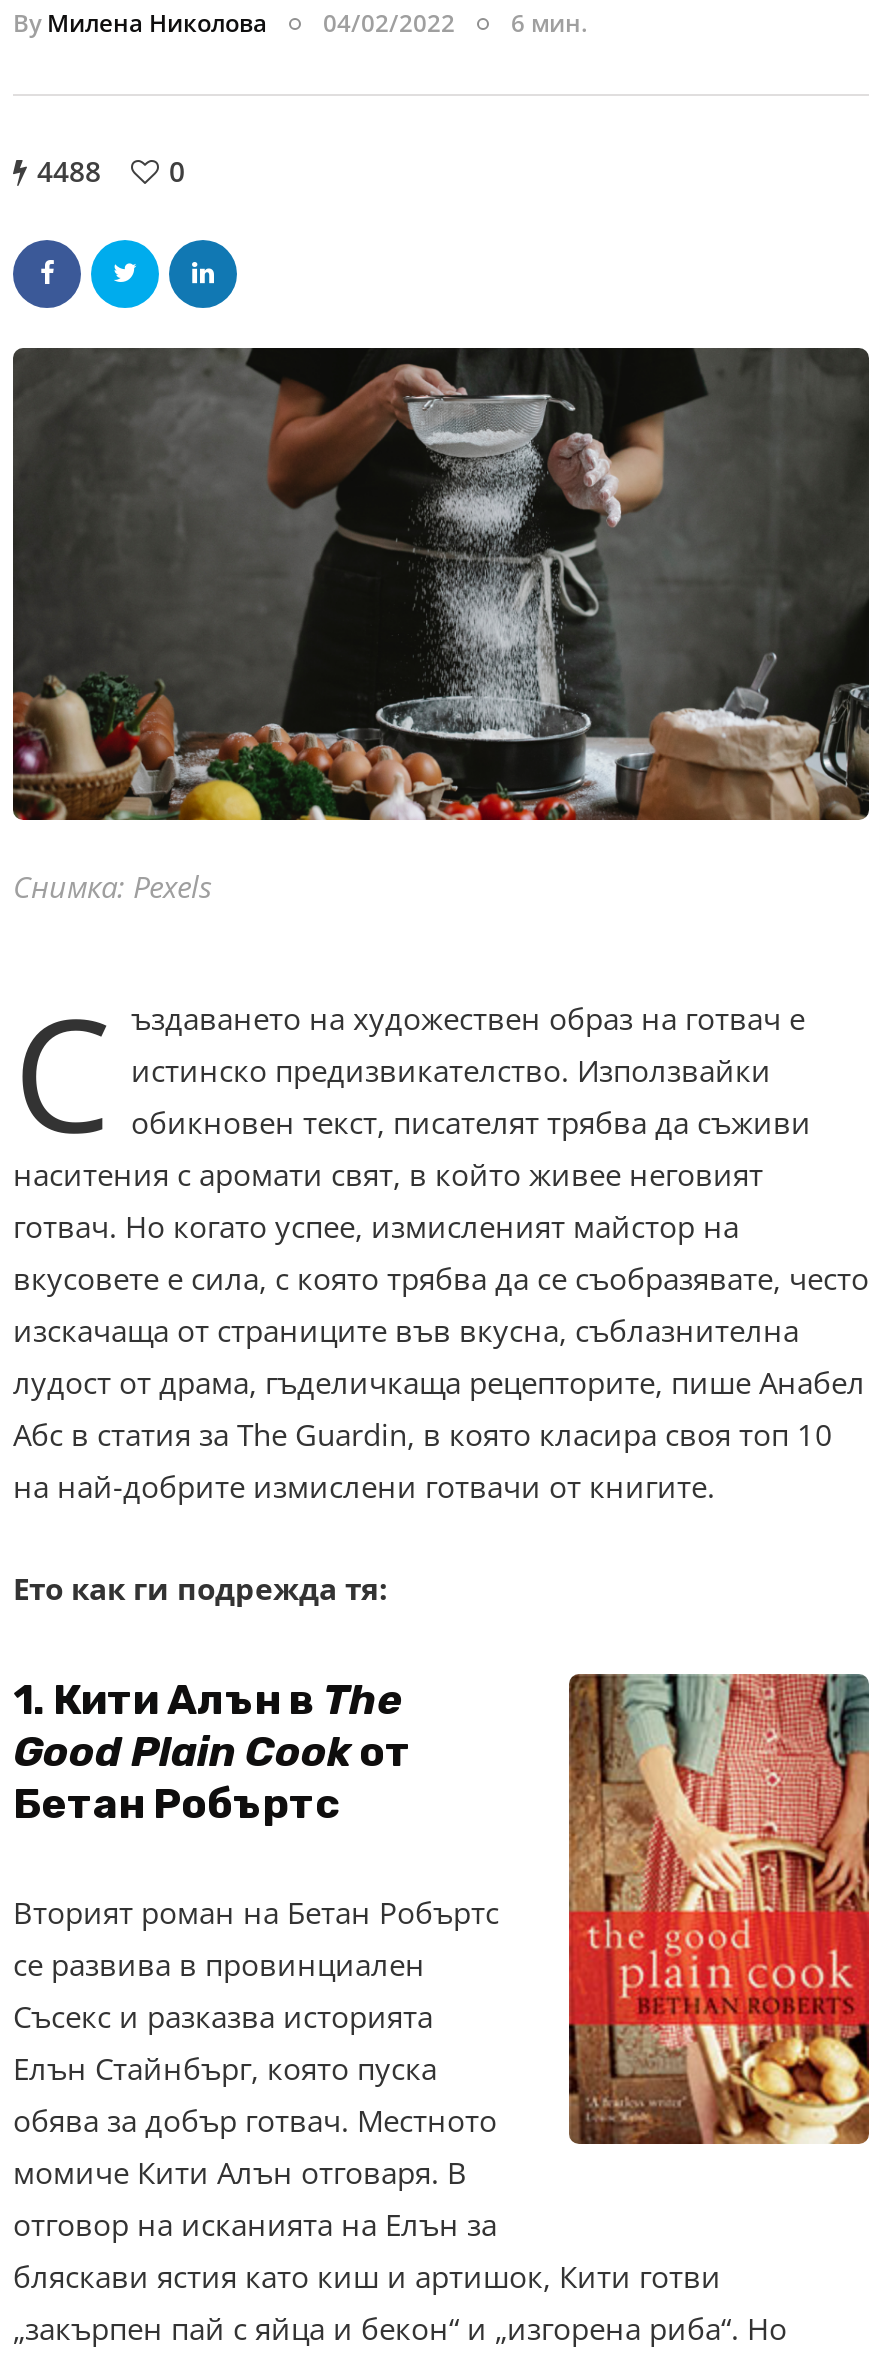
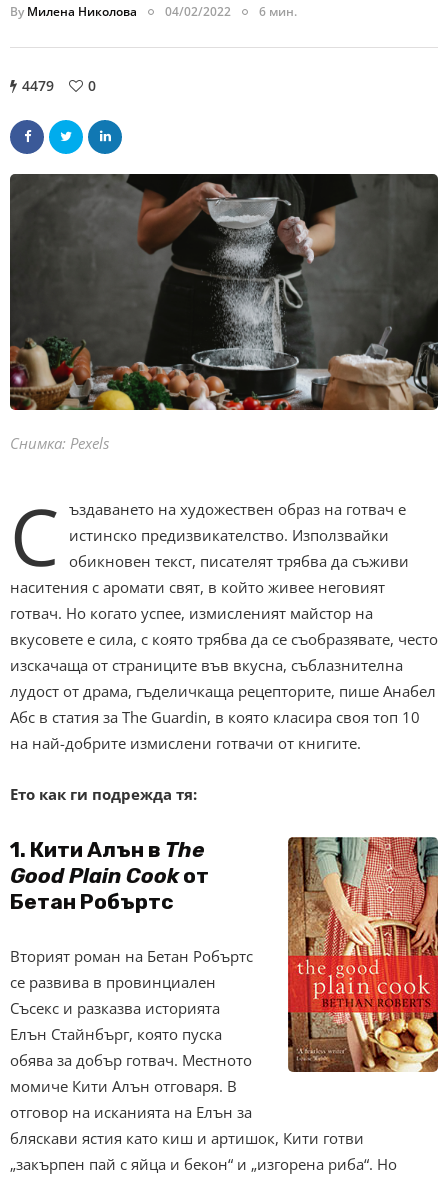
[37,153,185,191] 4488 0 -> [22,76,96,95] 4479 0

